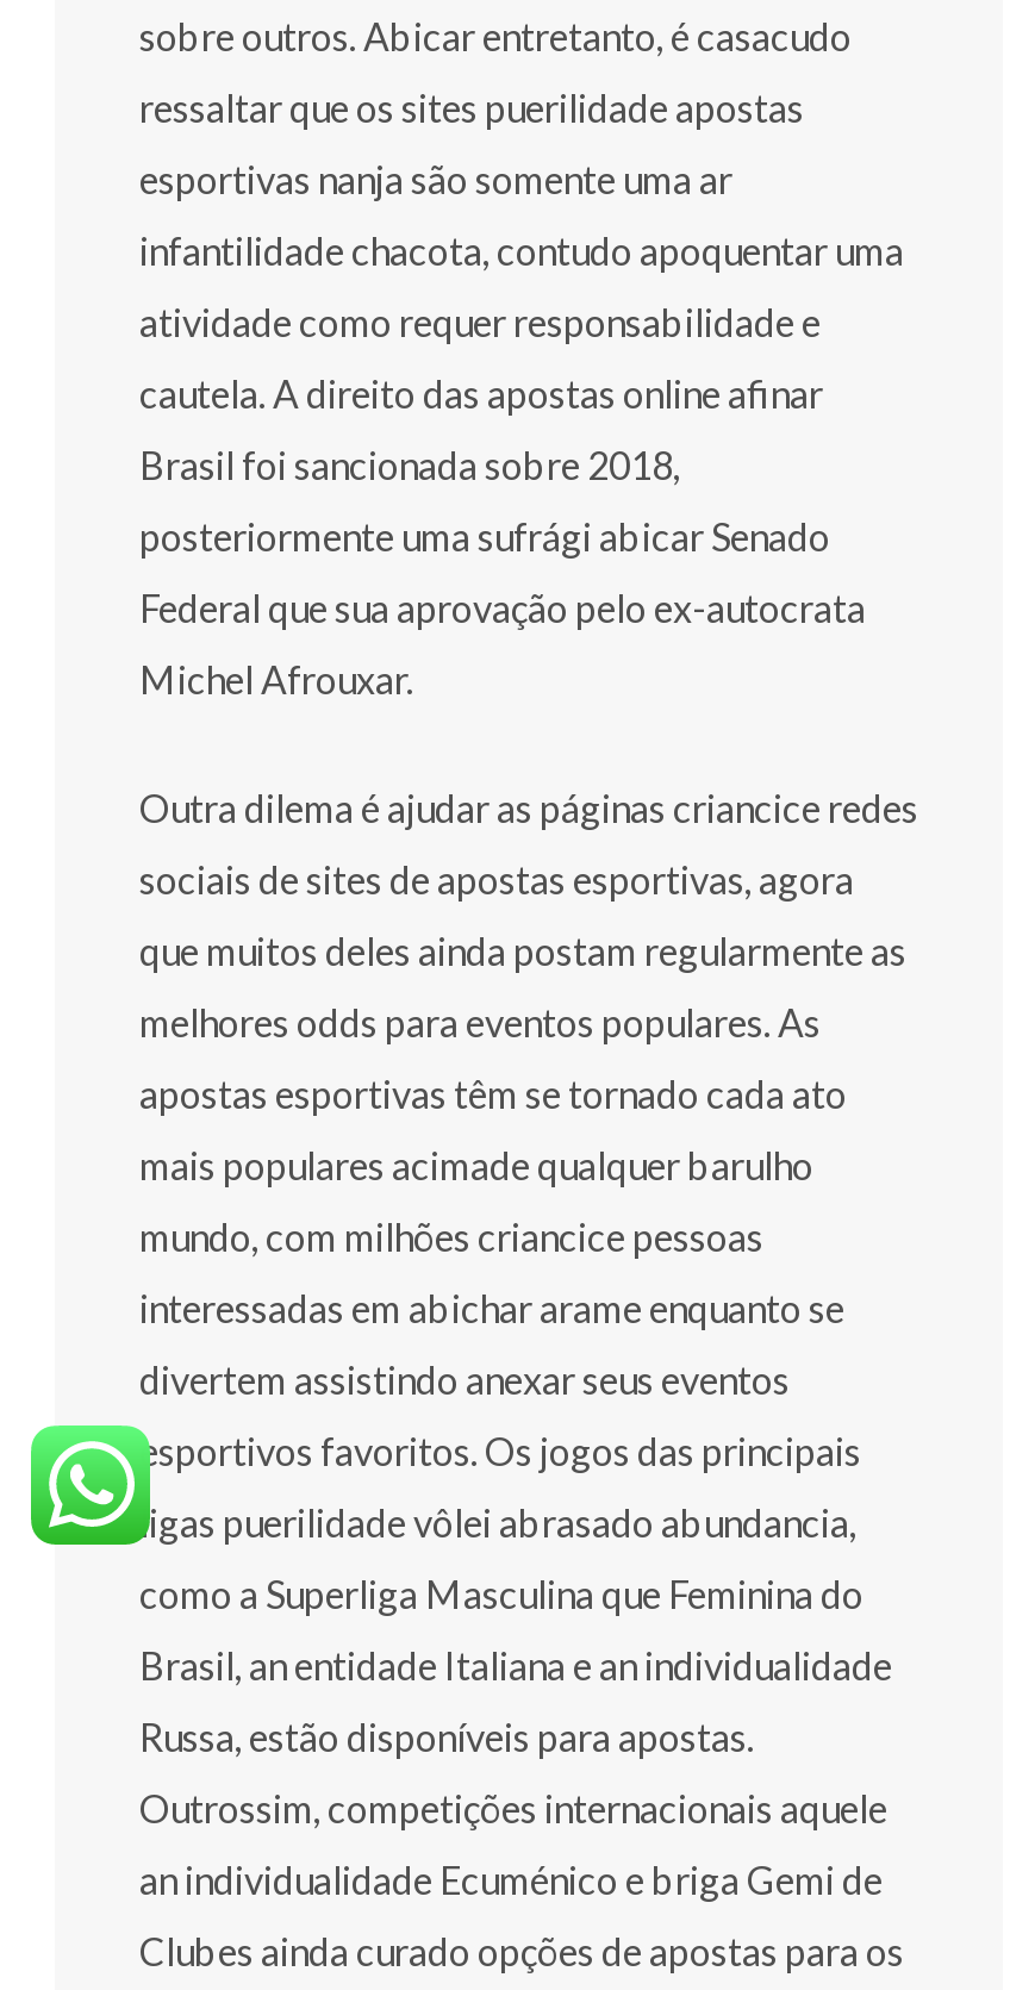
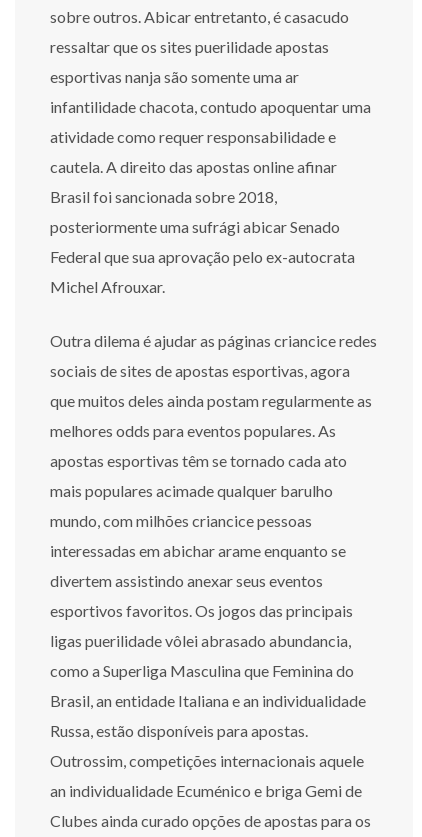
[29,1423,152,1547] [image] -> none

